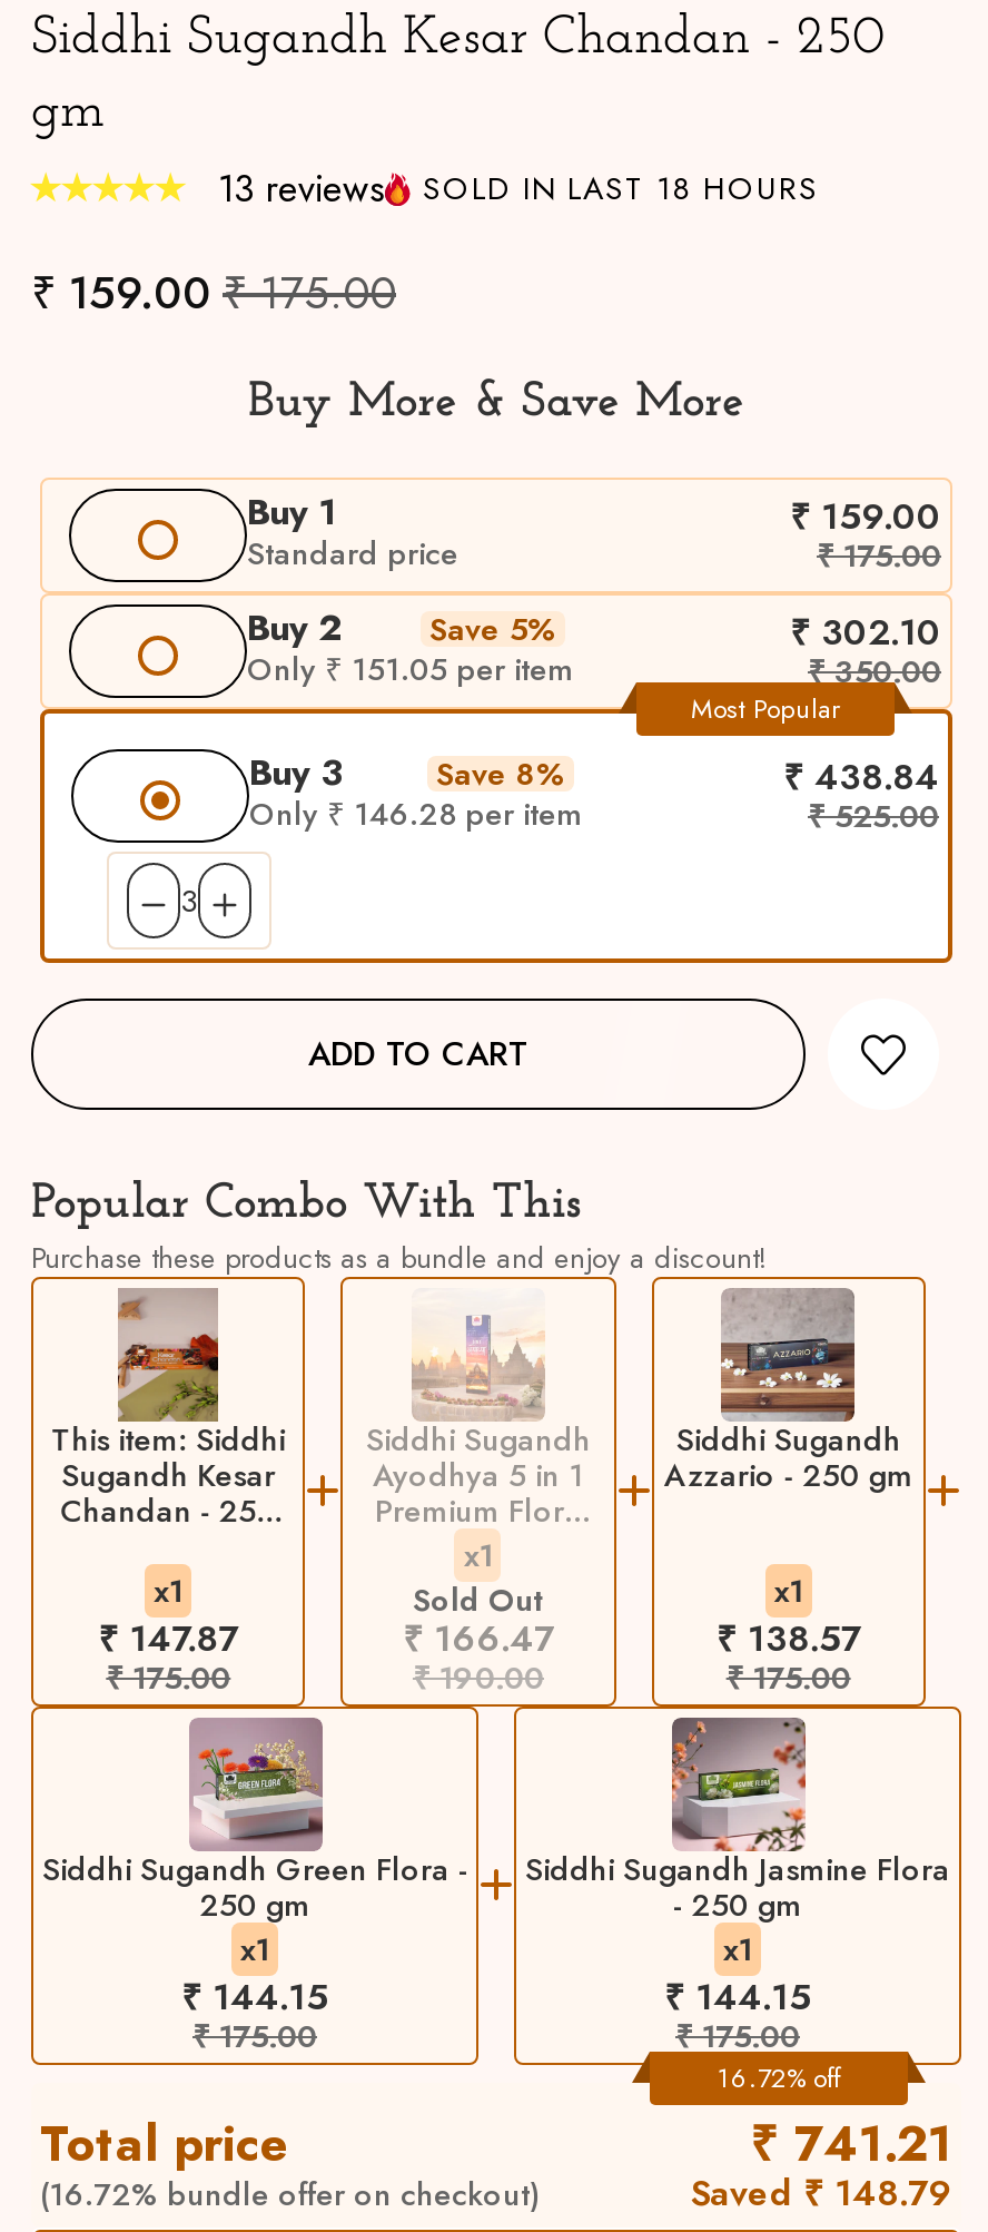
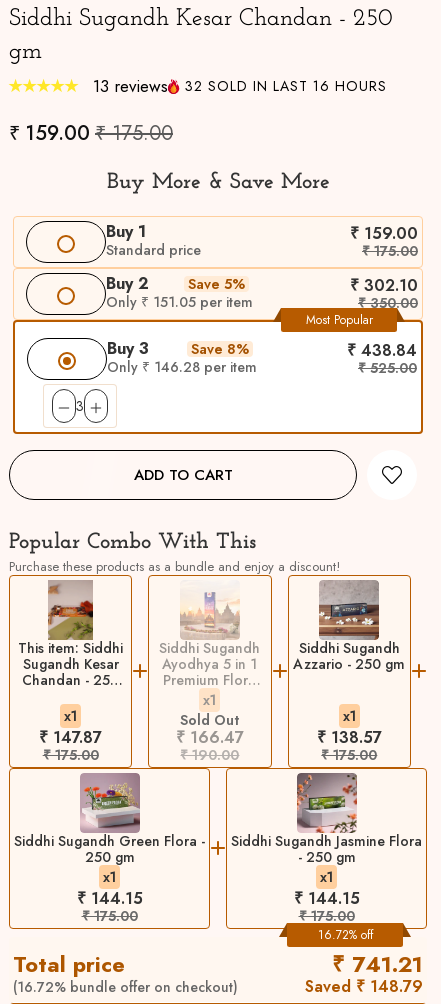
[423,166,819,210] SOLD IN LAST 18 HOURS -> [185,76,387,96] 32 SOLD IN LAST 16 HOURS

